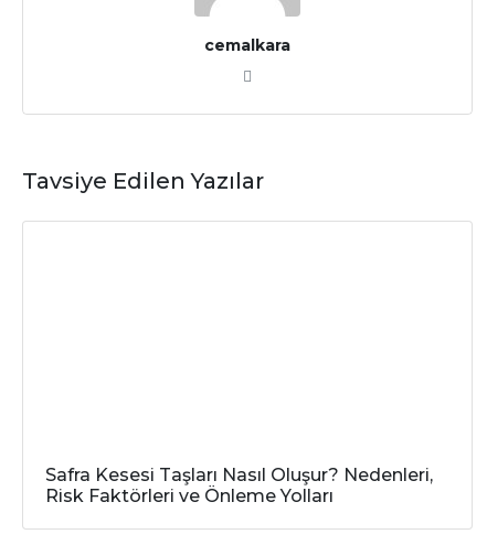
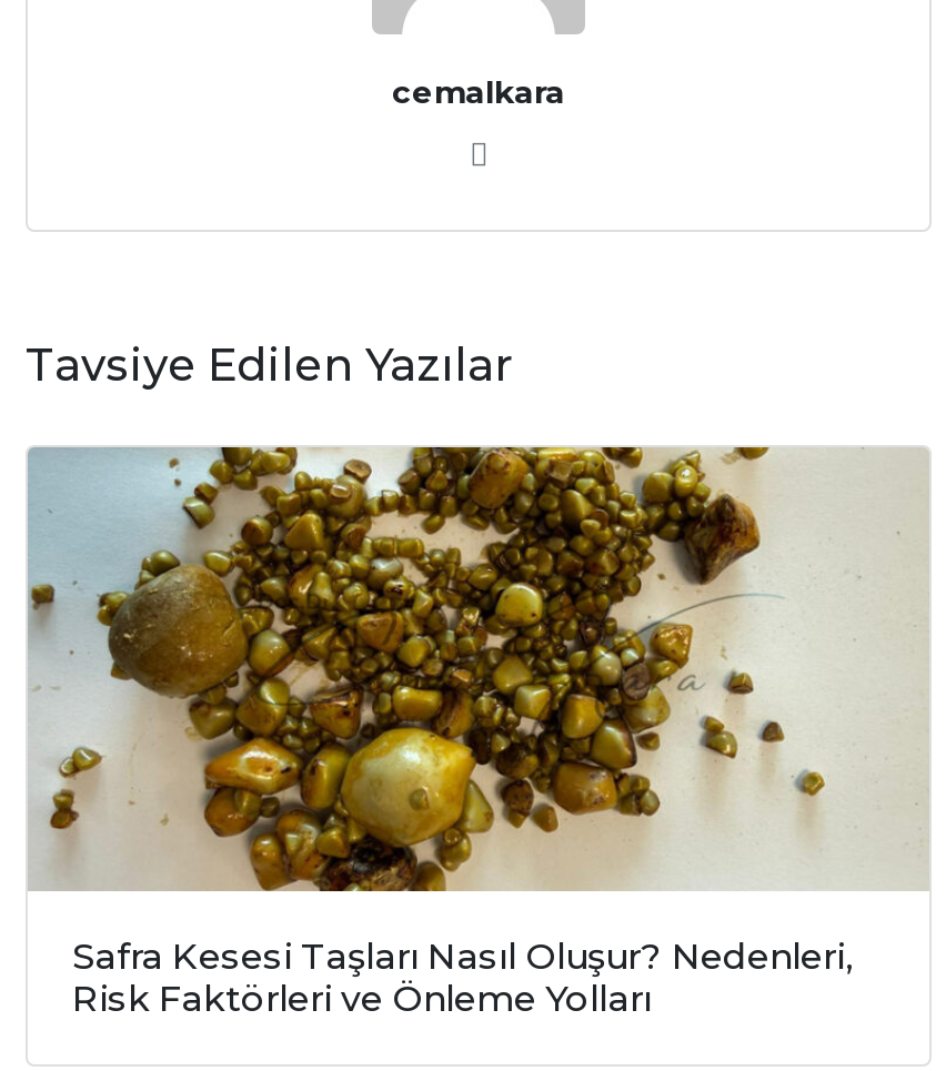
none -> [28,444,929,895] [image]

